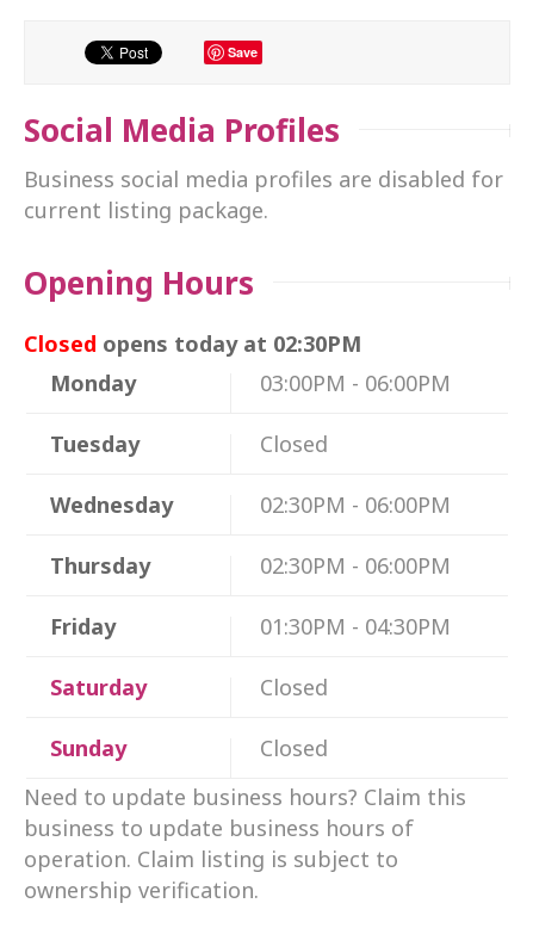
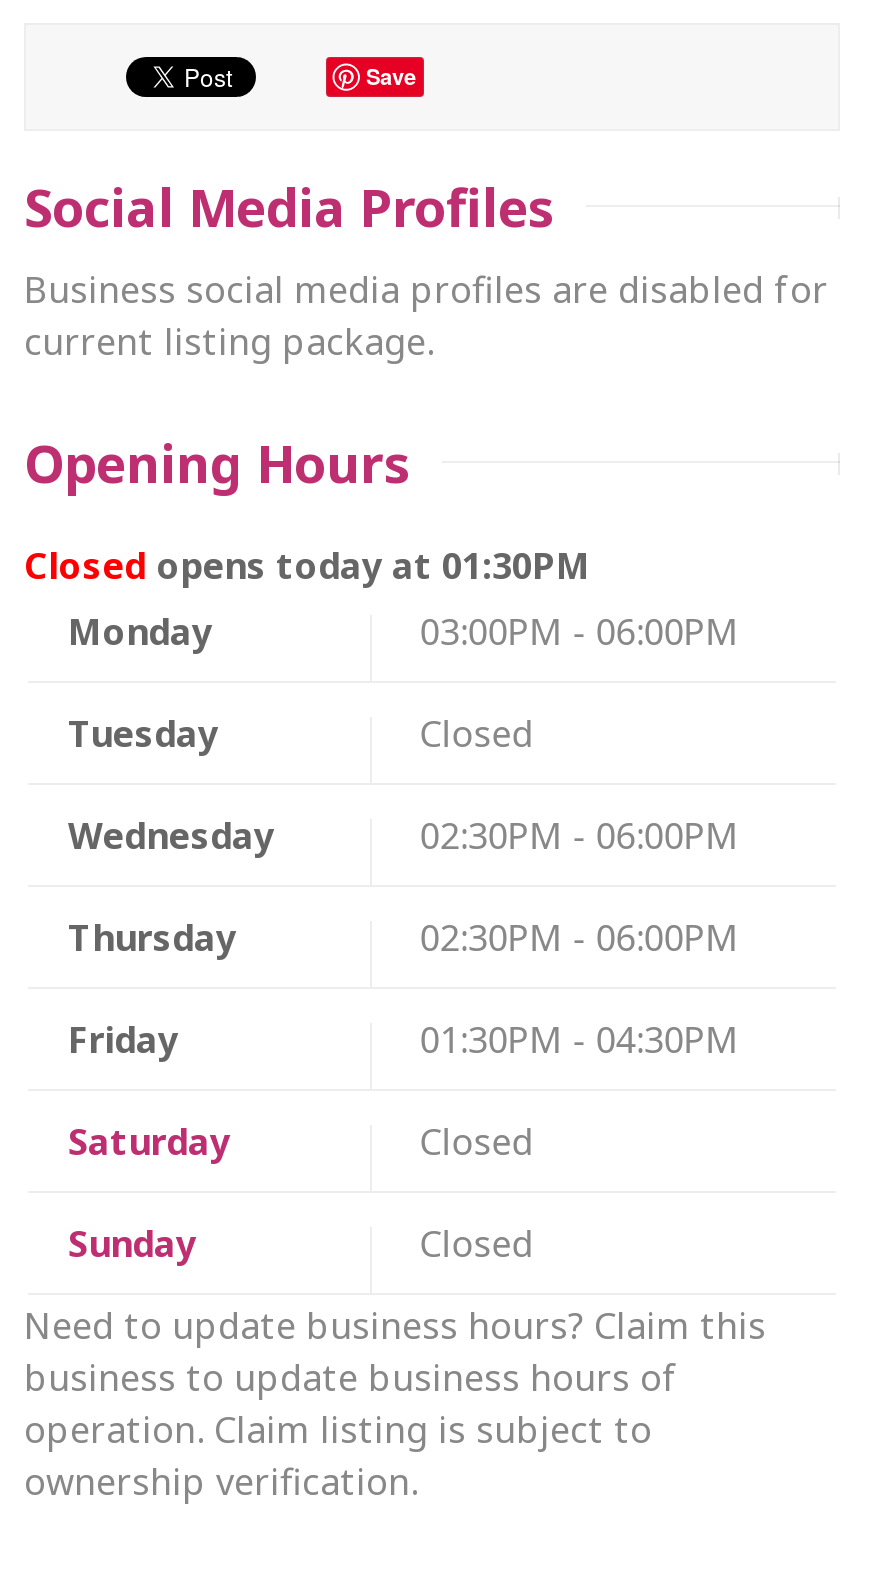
[24,329,361,357] Closed opens today at 02:30PM -> [24,540,590,588] Closed opens today at 01:30PM

